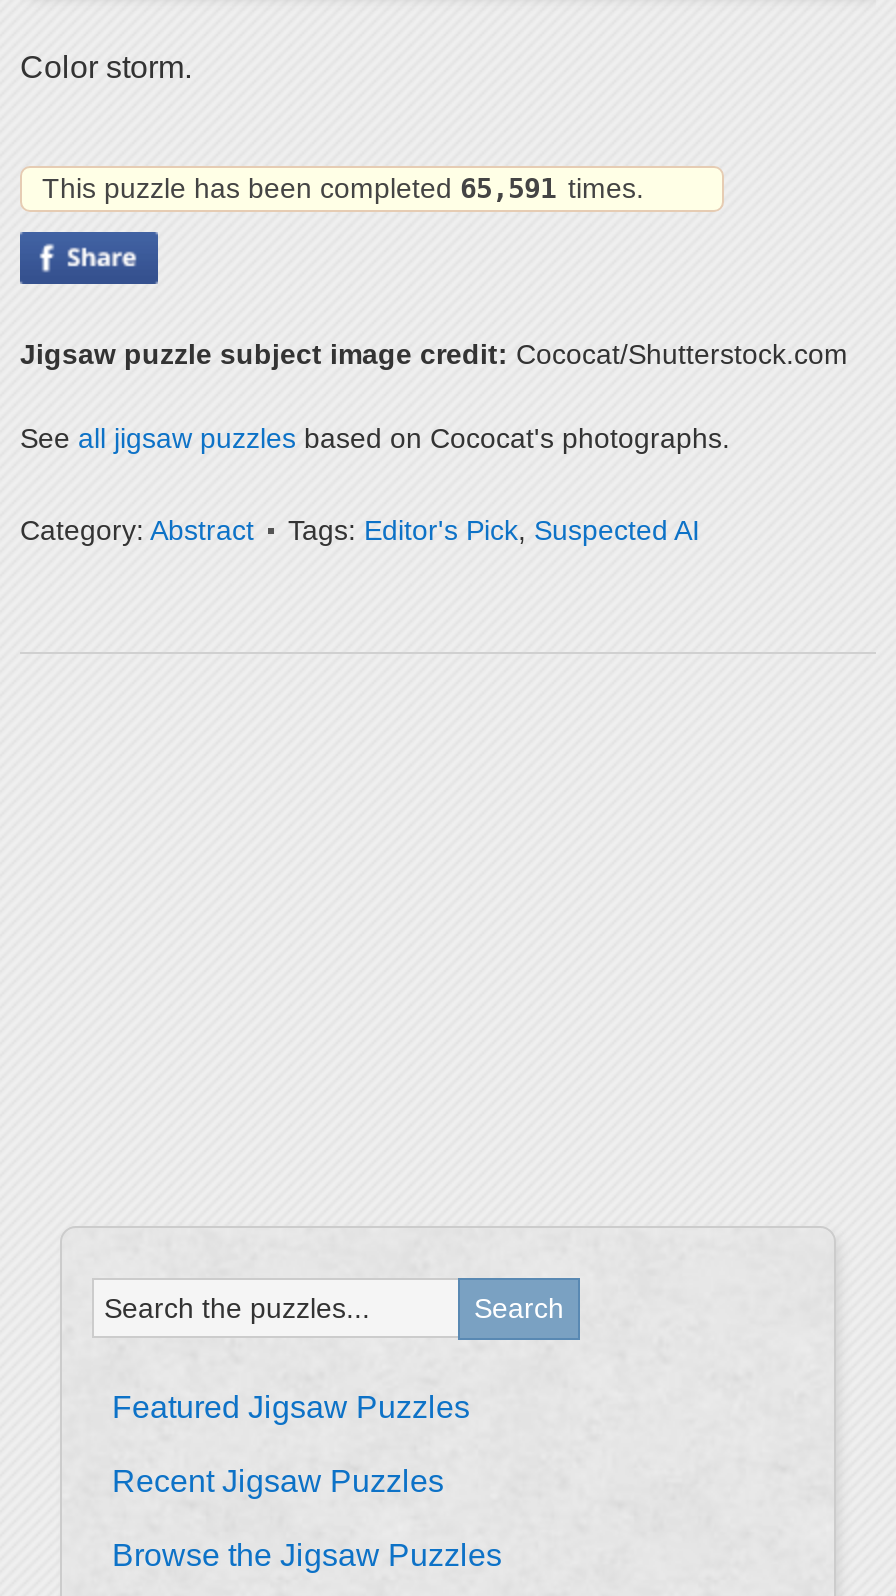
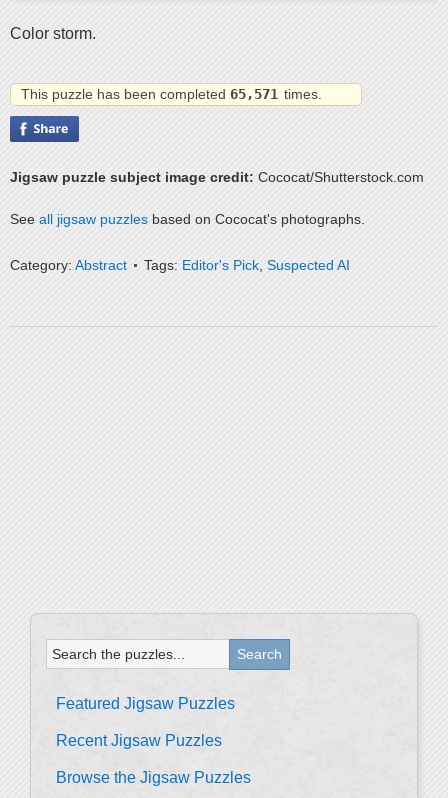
[42,172,644,204] This puzzle has been completed 65,591 times. -> [21,86,322,102] This puzzle has been completed 65,571 times.

